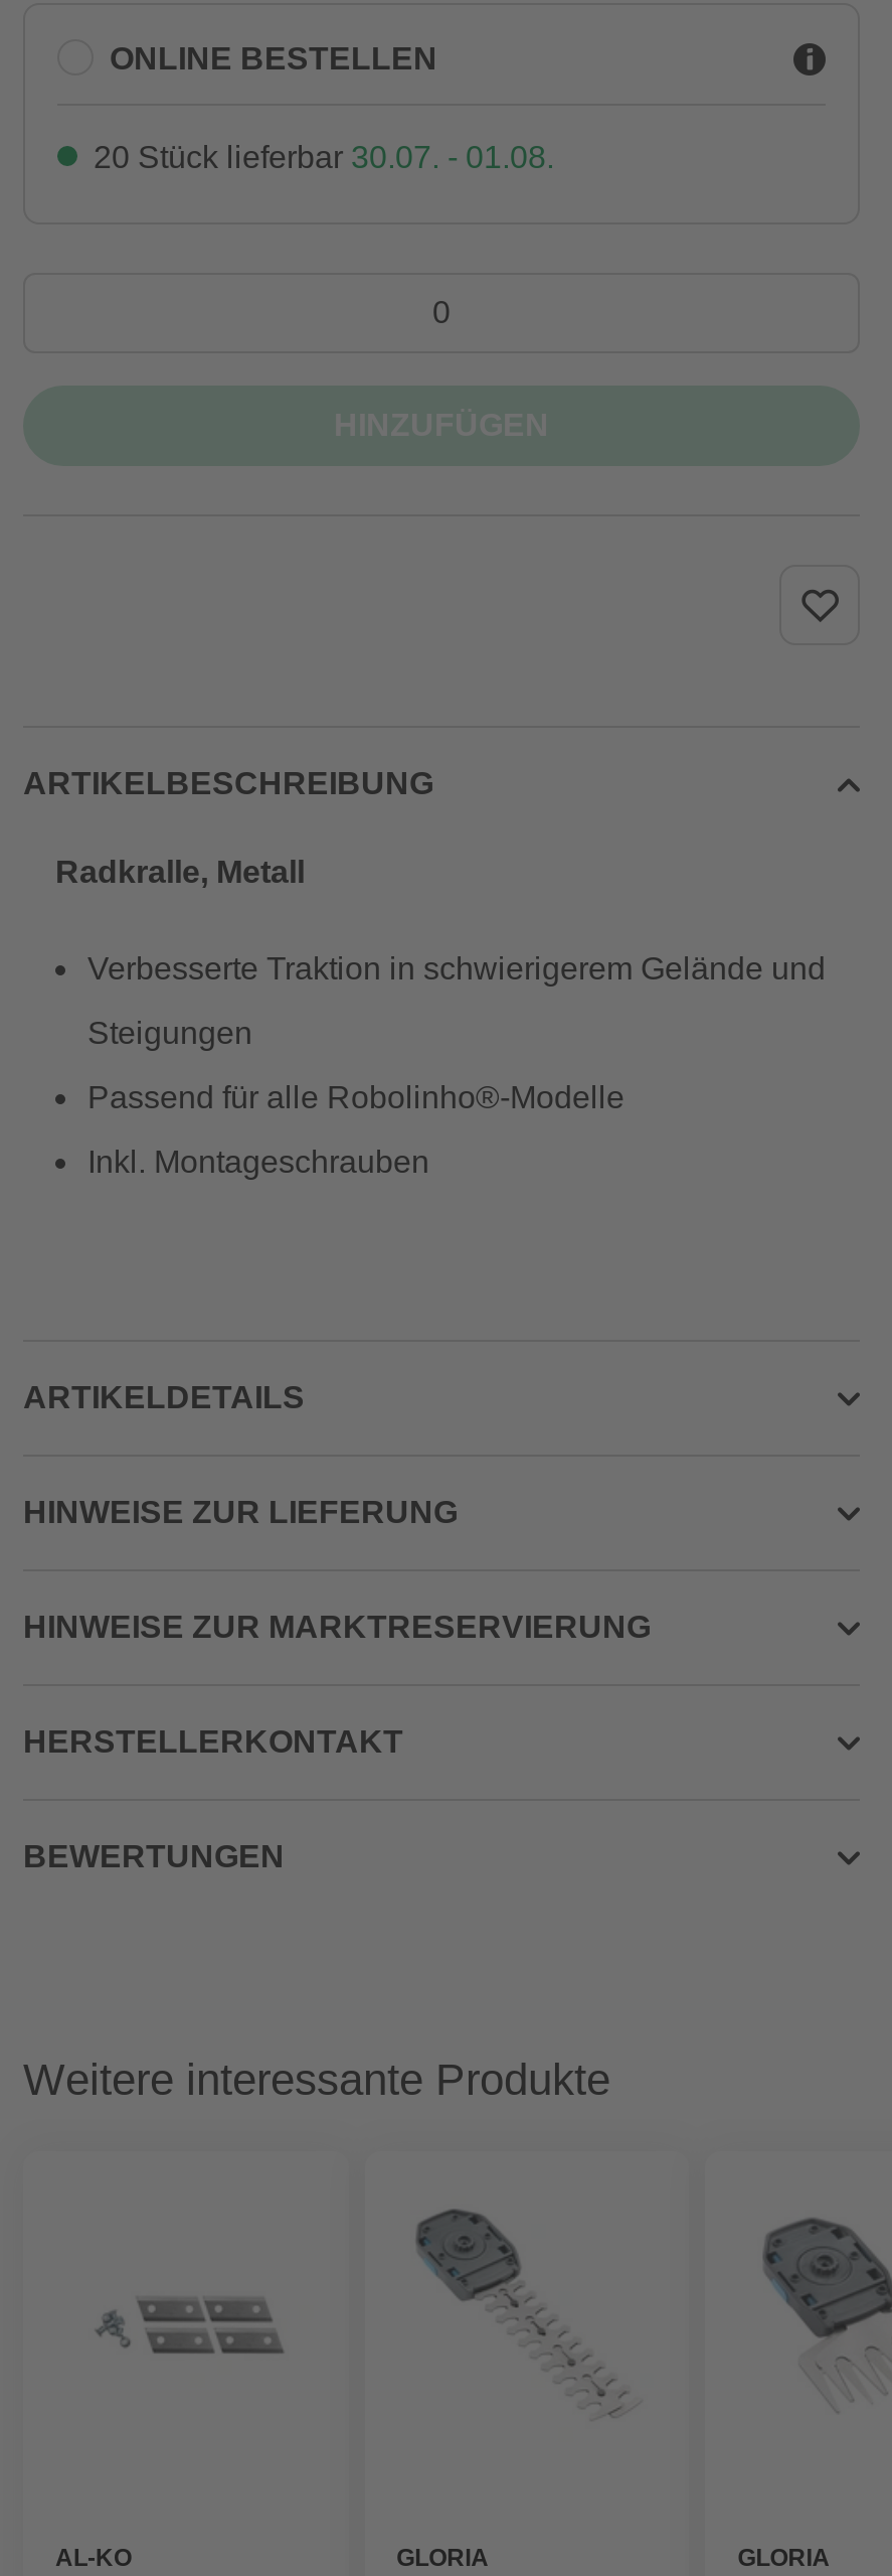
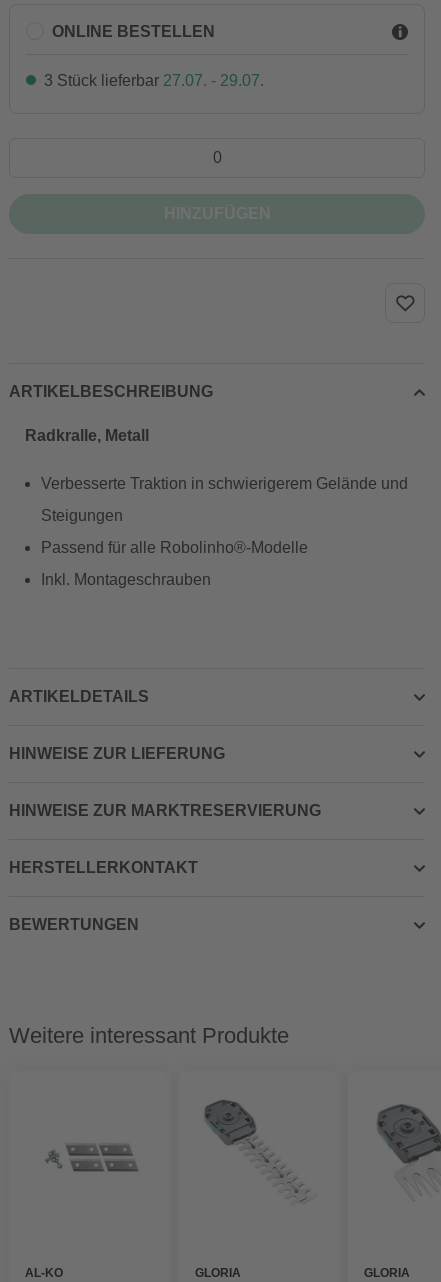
[94,140,554,174] 20 Stück lieferbar 30.07. - 01.08. -> [44,72,264,89] 3 Stück lieferbar 27.07. - 29.07.
[23,2055,610,2105] Weitere interessante Produkte -> [9,1023,289,1048] Weitere interessant Produkte

